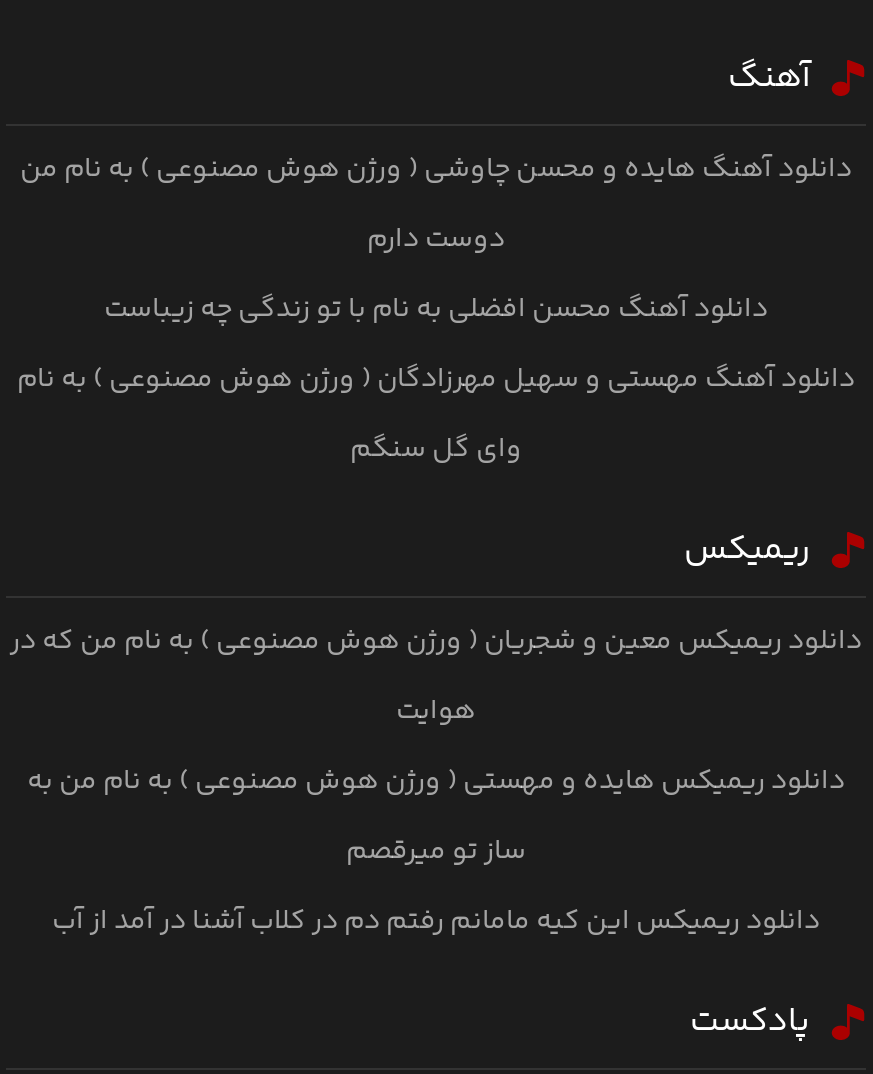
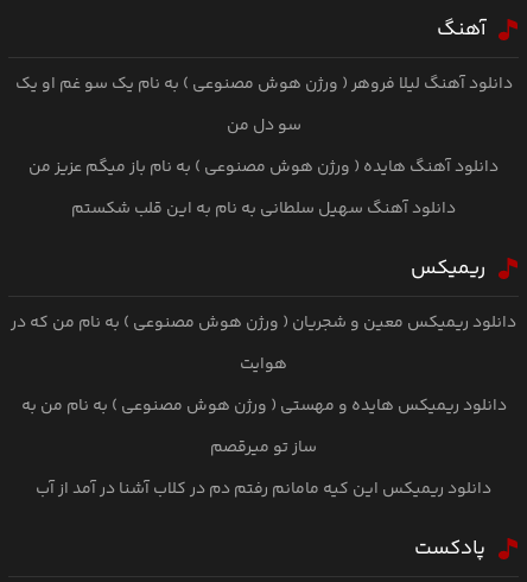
[17,148,855,472] دانلود آهنگ هایده و محسن چاوشی ( ورژن هوش مصنوعی ) به نام من | دوست دارم | دانلود آهنگ محسن افضلی به نام با تو زندگی چه زیباست | دانلود آهنگ مهستی و سهیل مهرزادگان ( ورژن هوش مصنوعی ) به نام | وای گل سنگم -> [15,71,512,222] دانلود آهنگ لیلا فروهر ( ورژن هوش مصنوعی ) به نام یک سو غم او یک | سو دل من | دانلود آهنگ هایده ( ورژن هوش مصنوعی ) به نام باز میگم عزیز من | دانلود آهنگ سهیل سلطانی به نام به این قلب شکستم

